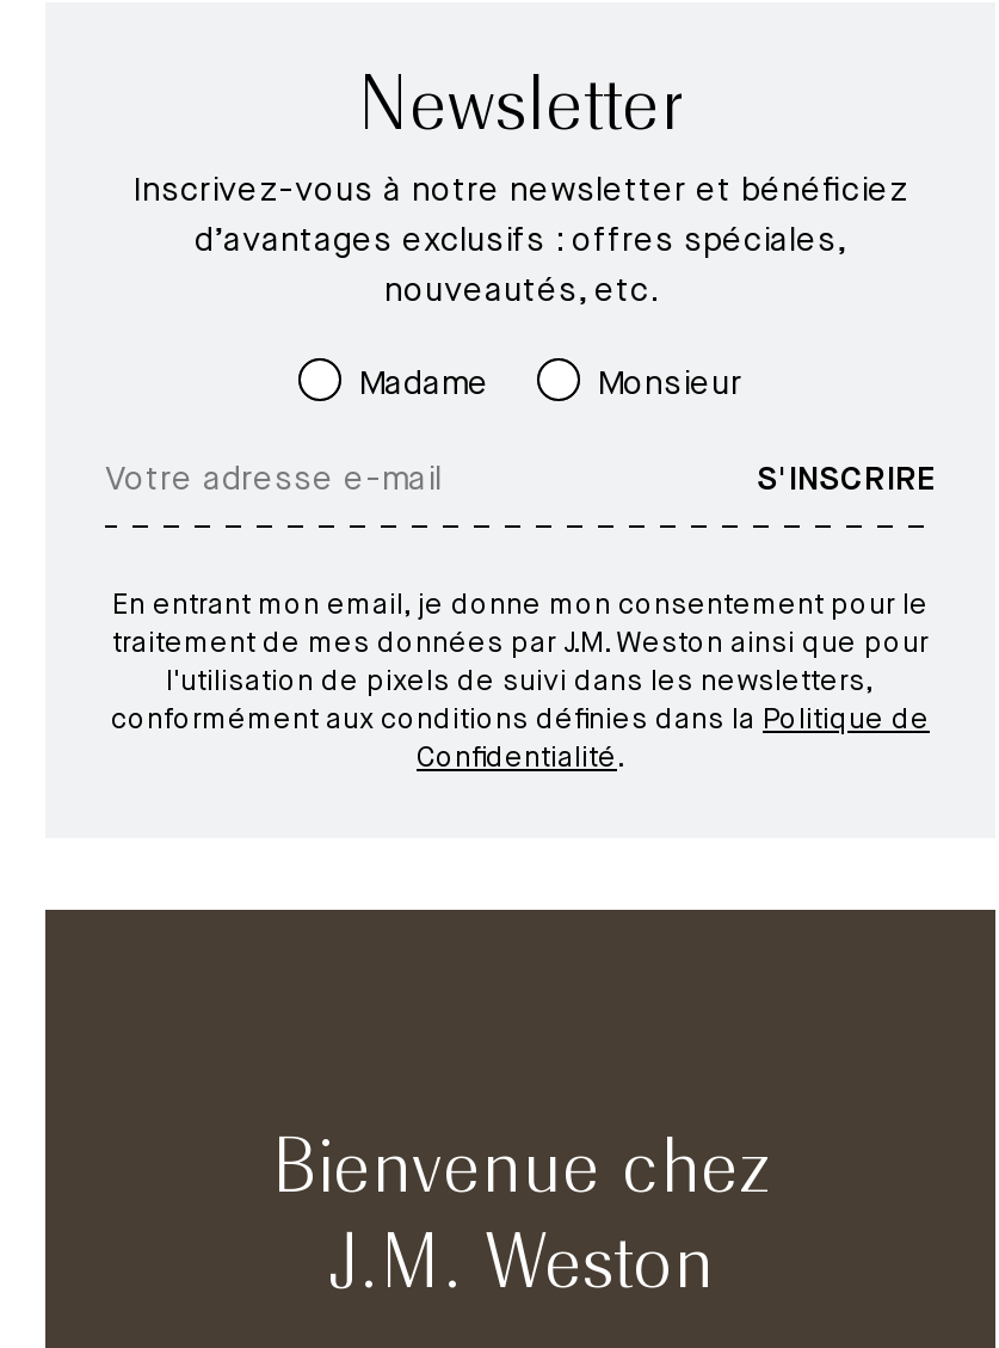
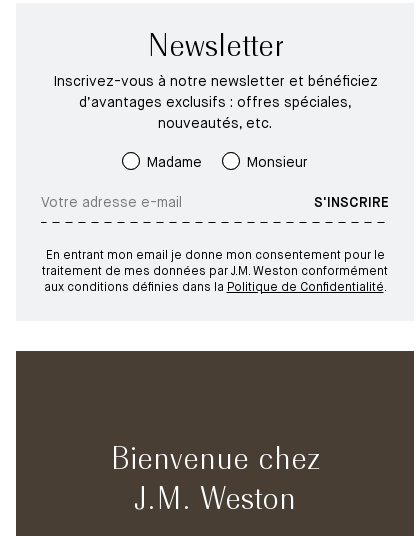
[111,593,930,774] En entrant mon email, je donne mon consentement pour le | traitement de mes données par J.M. Weston ainsi que pour | l'utilisation de pixels de suivi dans les newsletters, | conformément aux conditions définies dans la Politique de | Confidentialité. -> [42,250,388,294] En entrant mon email je donne mon consentement pour le | traitement de mes données par J.M. Weston conformément | aux conditions définies dans la Politique de Confidentialité.

